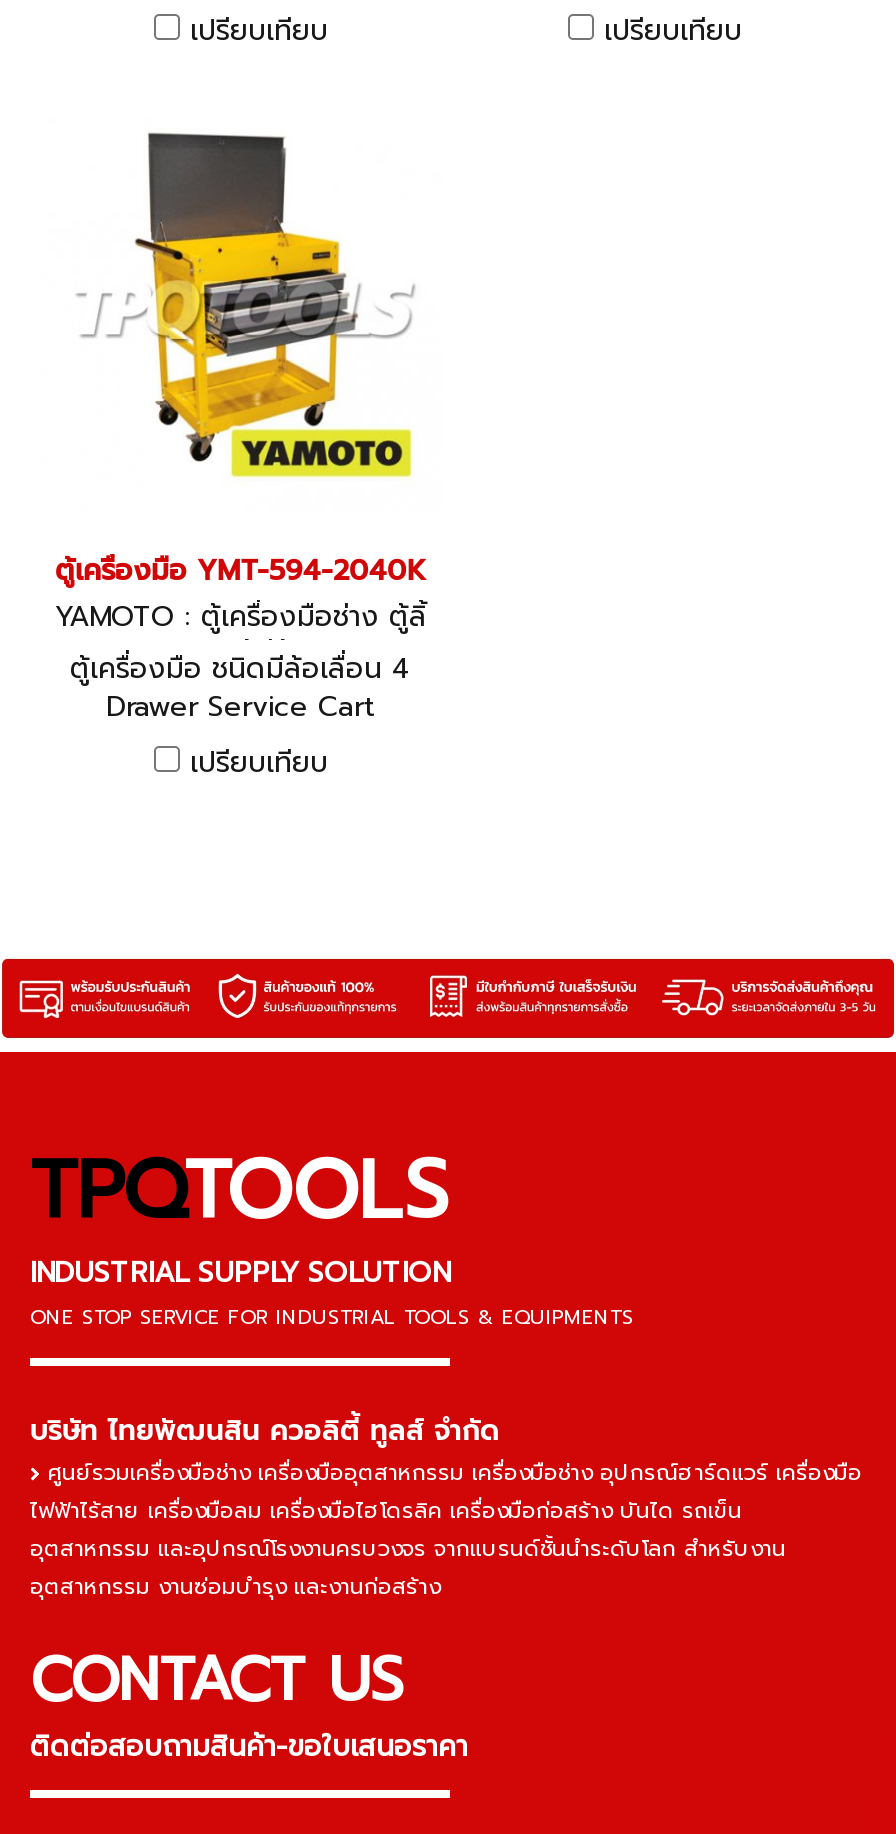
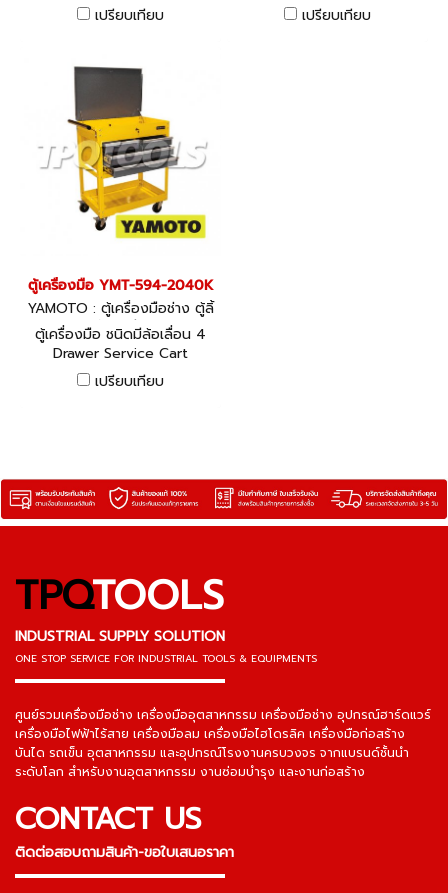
[30,1410,862,1604] บริษัท ไทยพัฒนสิน ควอลิตี้ ทูลส์ จำกัด | ศูนย์รวมเครื่องมือช่าง เครื่องมืออุตสาหกรรม เครื่องมือช่าง อุปกรณ์ฮาร์ดแวร์ เครื่องมือ | ไฟฟ้าไร้สาย เครื่องมือลม เครื่องมือไฮโดรลิค เครื่องมือก่อสร้าง บันได รถเข็น | อุตสาหกรรม และอุปกรณ์โรงงานครบวงจร จากแบรนด์ชั้นนำระดับโลก สำหรับงาน | อุตสาหกรรม งานซ่อมบำรุง และงานก่อสร้าง -> [15,706,431,781] ศูนย์รวมเครื่องมือช่าง เครื่องมืออุตสาหกรรม เครื่องมือช่าง อุปกรณ์ฮาร์ดแวร์ | เครื่องมือไฟฟ้าไร้สาย เครื่องมือลม เครื่องมือไฮโดรลิค เครื่องมือก่อสร้าง | บันได รถเข็น อุตสาหกรรม และอุปกรณ์โรงงานครบวงจร จากแบรนด์ชั้นนำ | ระดับโลก สำหรับงานอุตสาหกรรม งานซ่อมบำรุง และงานก่อสร้าง

